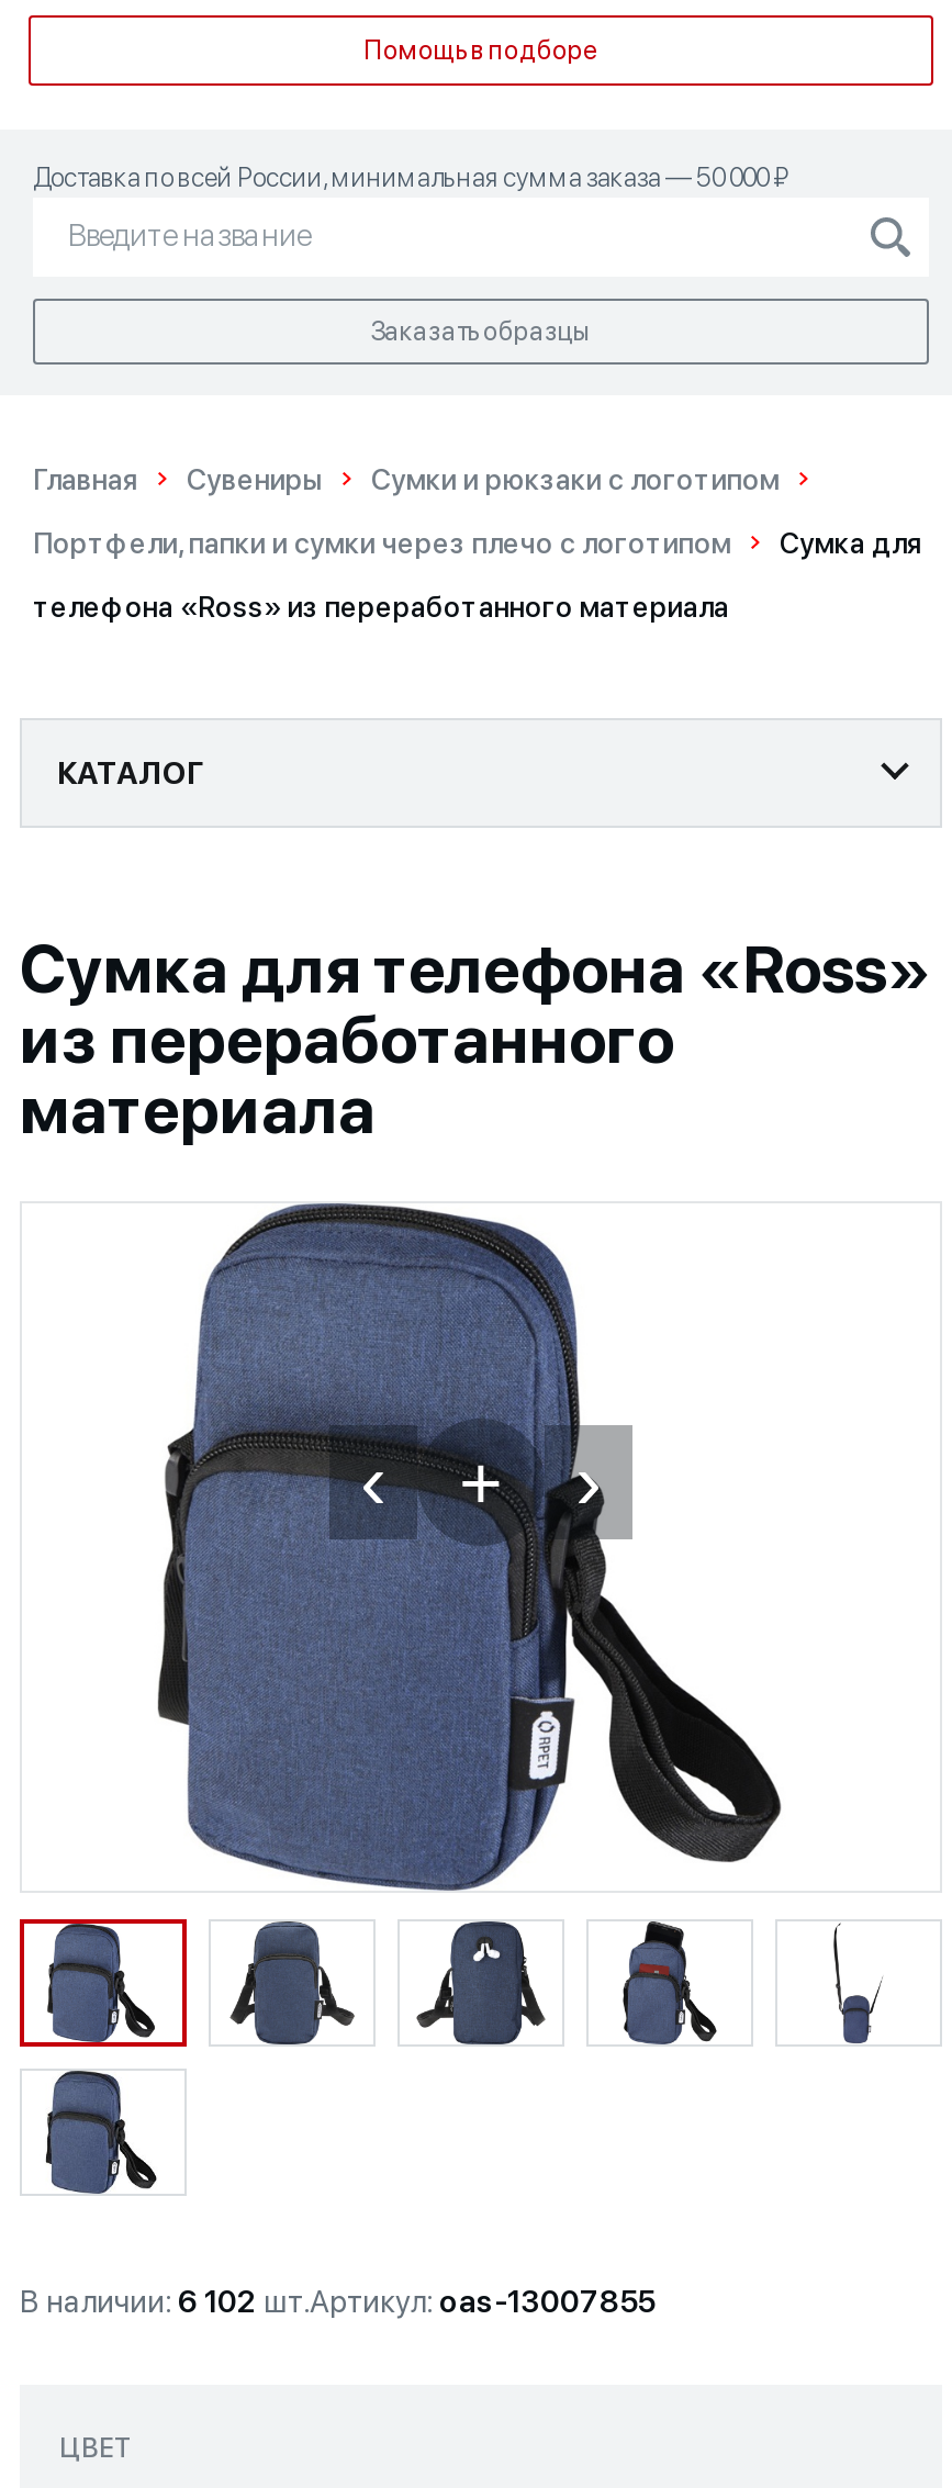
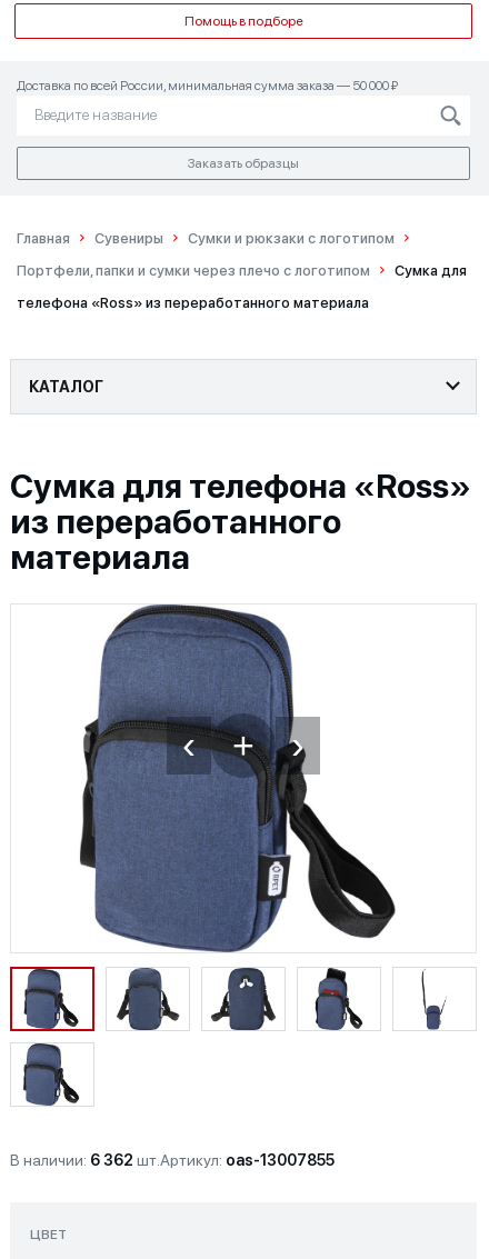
[20,2283,654,2318] В наличии: 6 102 шт.Артикул: oas-13007855 -> [10,1151,335,1169] В наличии: 6 362 шт.Артикул: oas-13007855

